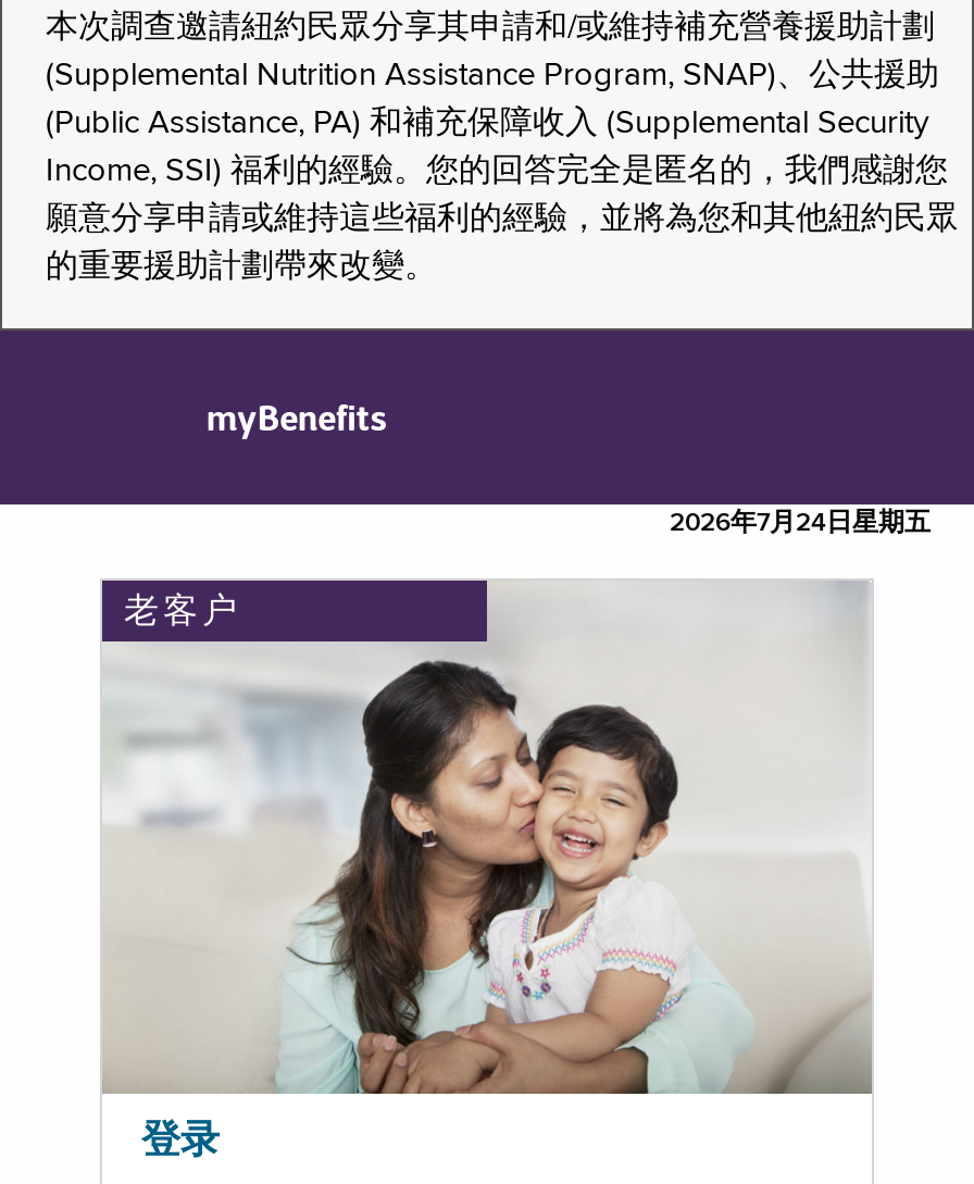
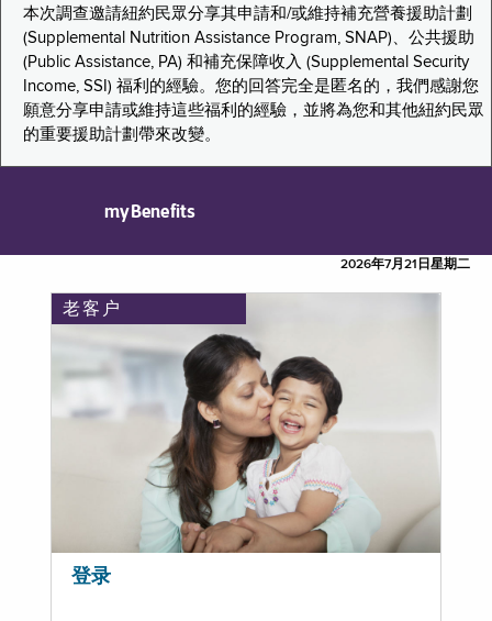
[670,511,931,537] 2026年7月24日星期五 -> [340,258,470,272] 2026年7月21日星期二

